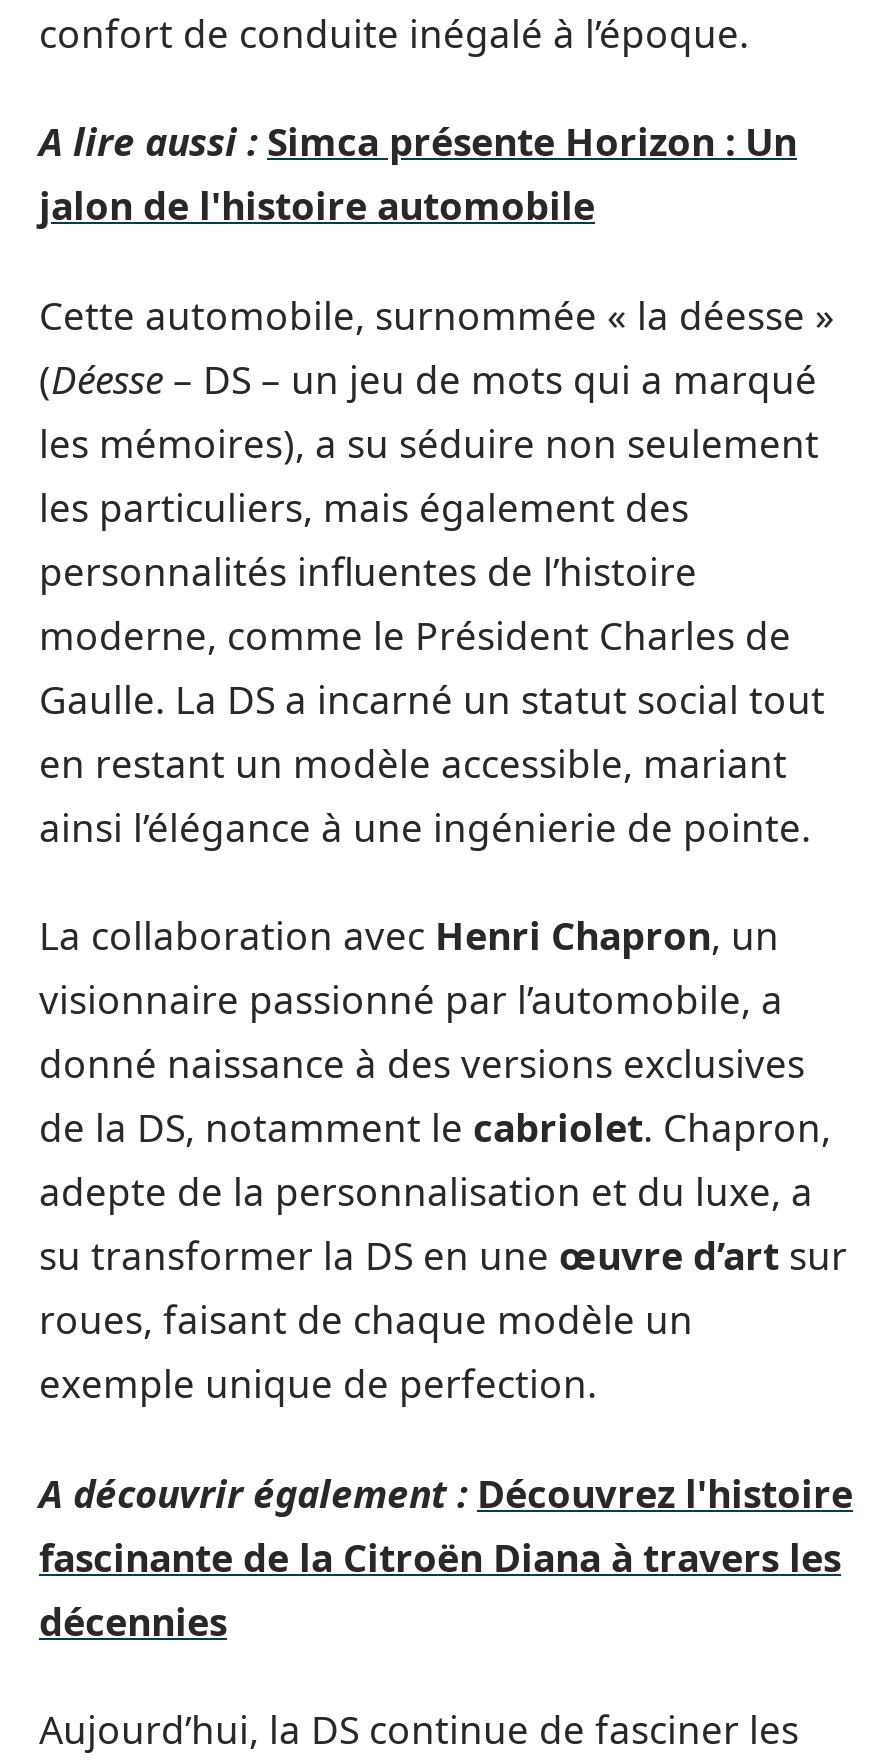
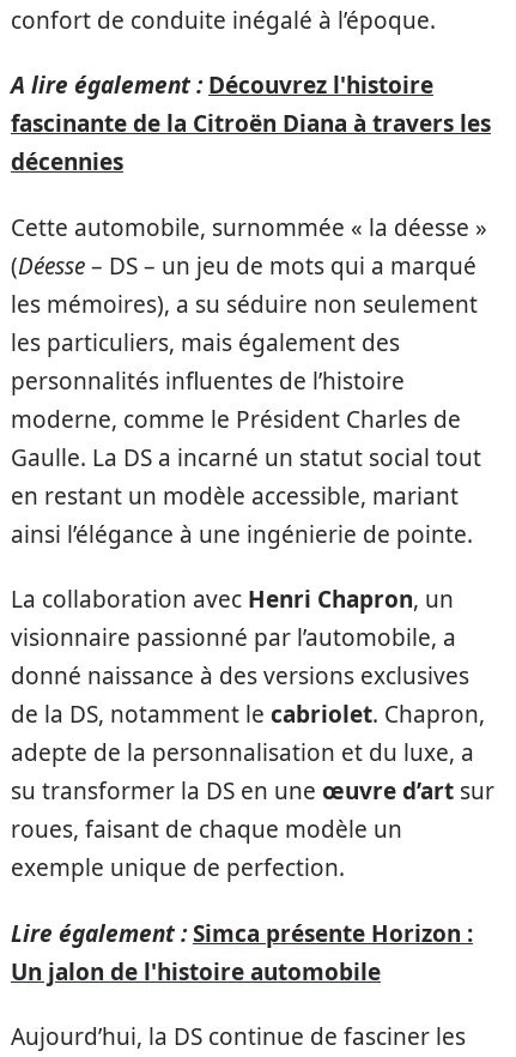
[39,116,797,232] A lire aussi : Simca présente Horizon : Un | jalon de l'histoire automobile -> [11,70,433,101] A lire également : Découvrez l'histoire
moved [39,289,847,1410] -> [11,212,494,883]: Cette automobile, surnommée « la déesse » | (Déesse – DS – un jeu de mots qui a marqué | les mémoires), a su séduire non seulement | ... | roues, faisant de chaque modèle un | exemple unique de perfection.
[39,1467,853,1519] A découvrir également : Découvrez l'histoire -> [11,917,473,987] Lire également : Simca présente Horizon : | Un jalon de l'histoire automobile
moved [39,1531,841,1647] -> [11,108,491,177]: fascinante de la Citroën Diana à travers les | décennies

